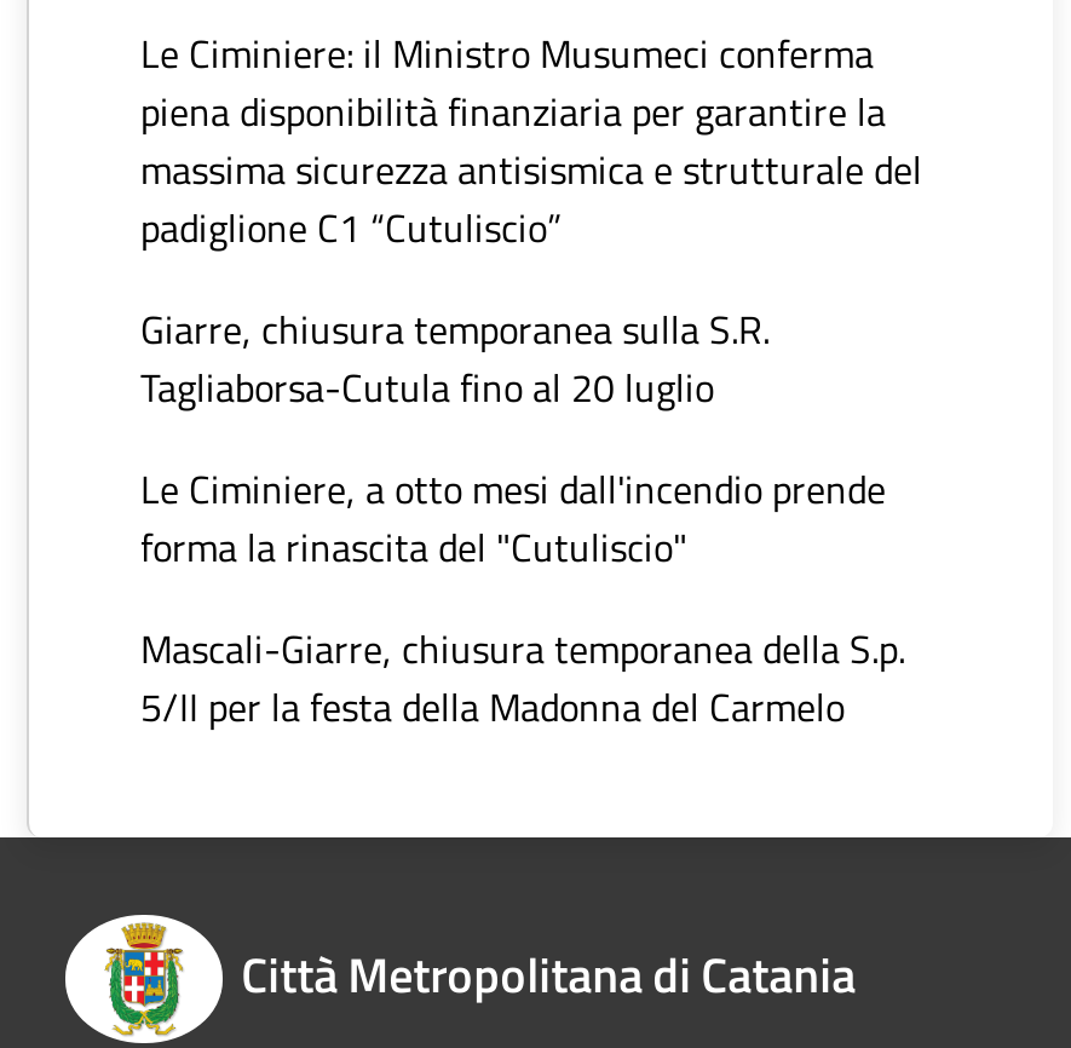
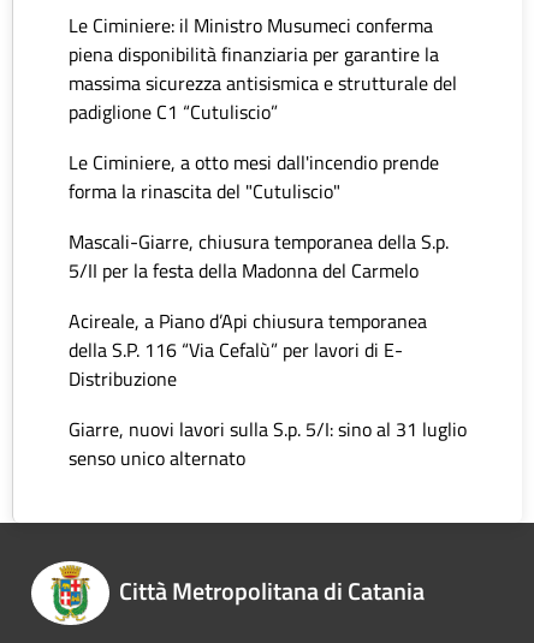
[140,299,770,415] Giarre, chiusura temporanea sulla S.R. | Tagliaborsa-Cutula fino al 20 luglio -> none
moved [140,459,905,735] -> [69,147,449,284]: Le Ciminiere, a otto mesi dall'incendio prende | forma la rinascita del "Cutuliscio" | Mascali-Giarre, chiusura temporanea della S.p. | 5/II per la festa della Madonna del Carmelo
none -> [69,306,467,472] Acireale, a Piano d’Api chiusura temporanea | della S.P. 116 “Via Cefalù” per lavori di E- | Distribuzione | Giarre, nuovi lavori sulla S.p. 5/I: sino al 31 luglio | senso unico alternato

